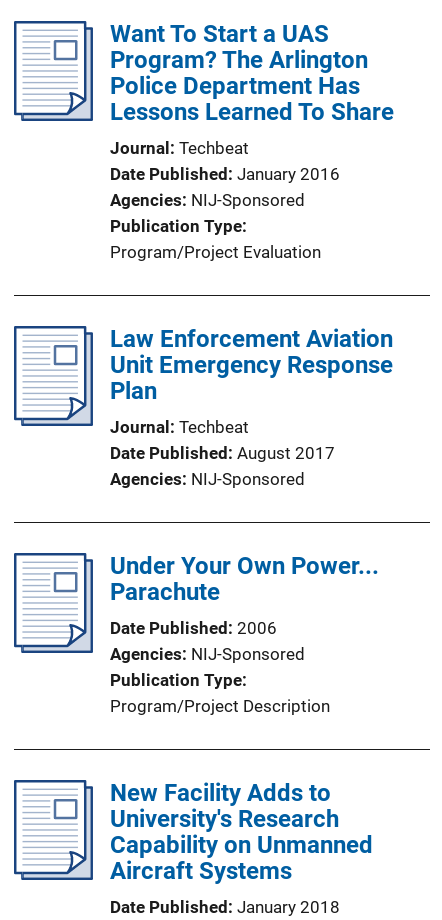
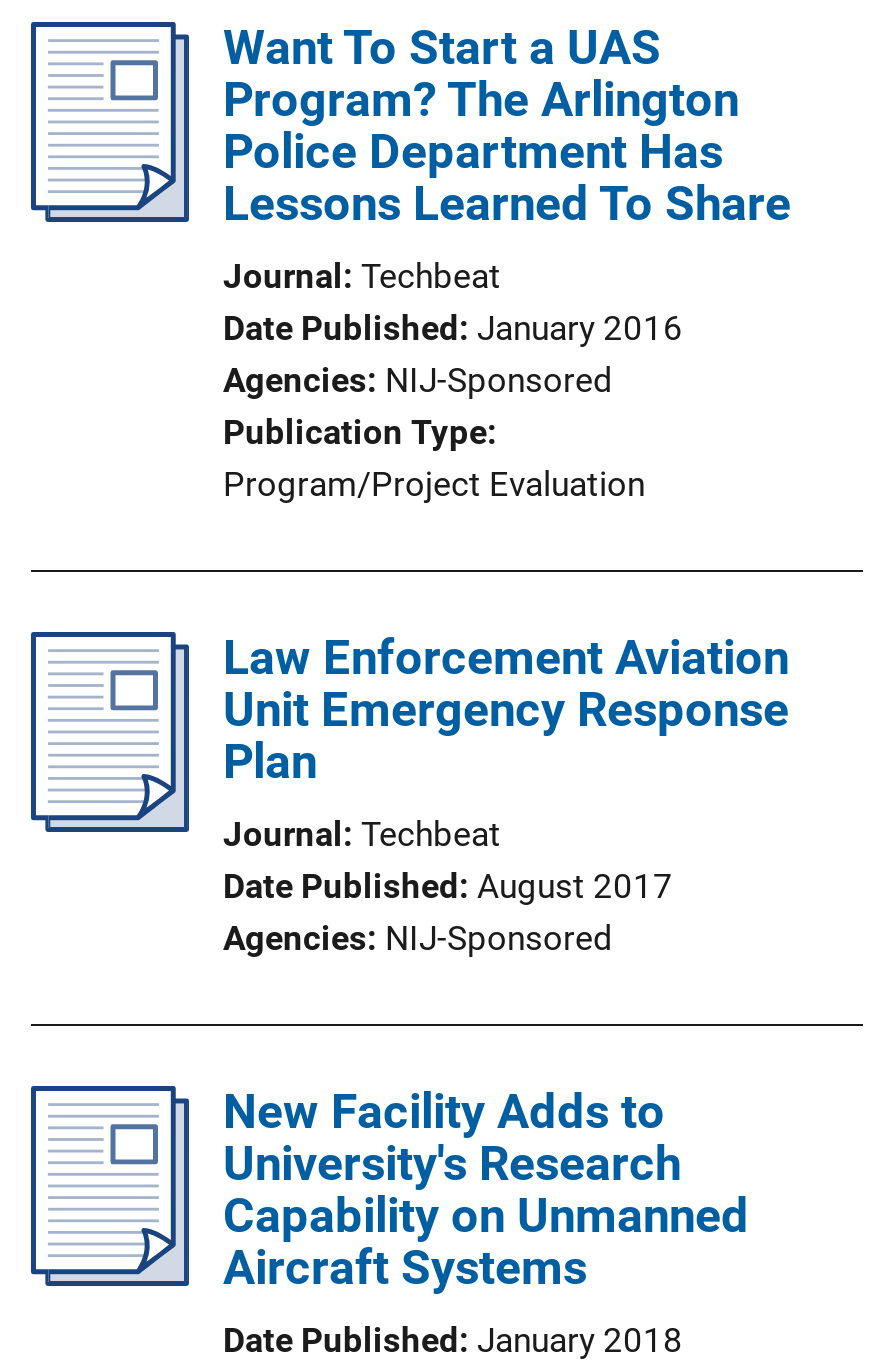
[110,552,379,716] Under Your Own Power... | Parachute | Date Published 2006 | Agencies NIJ-Sponsored | Publication Type | Program/Project Description -> none

